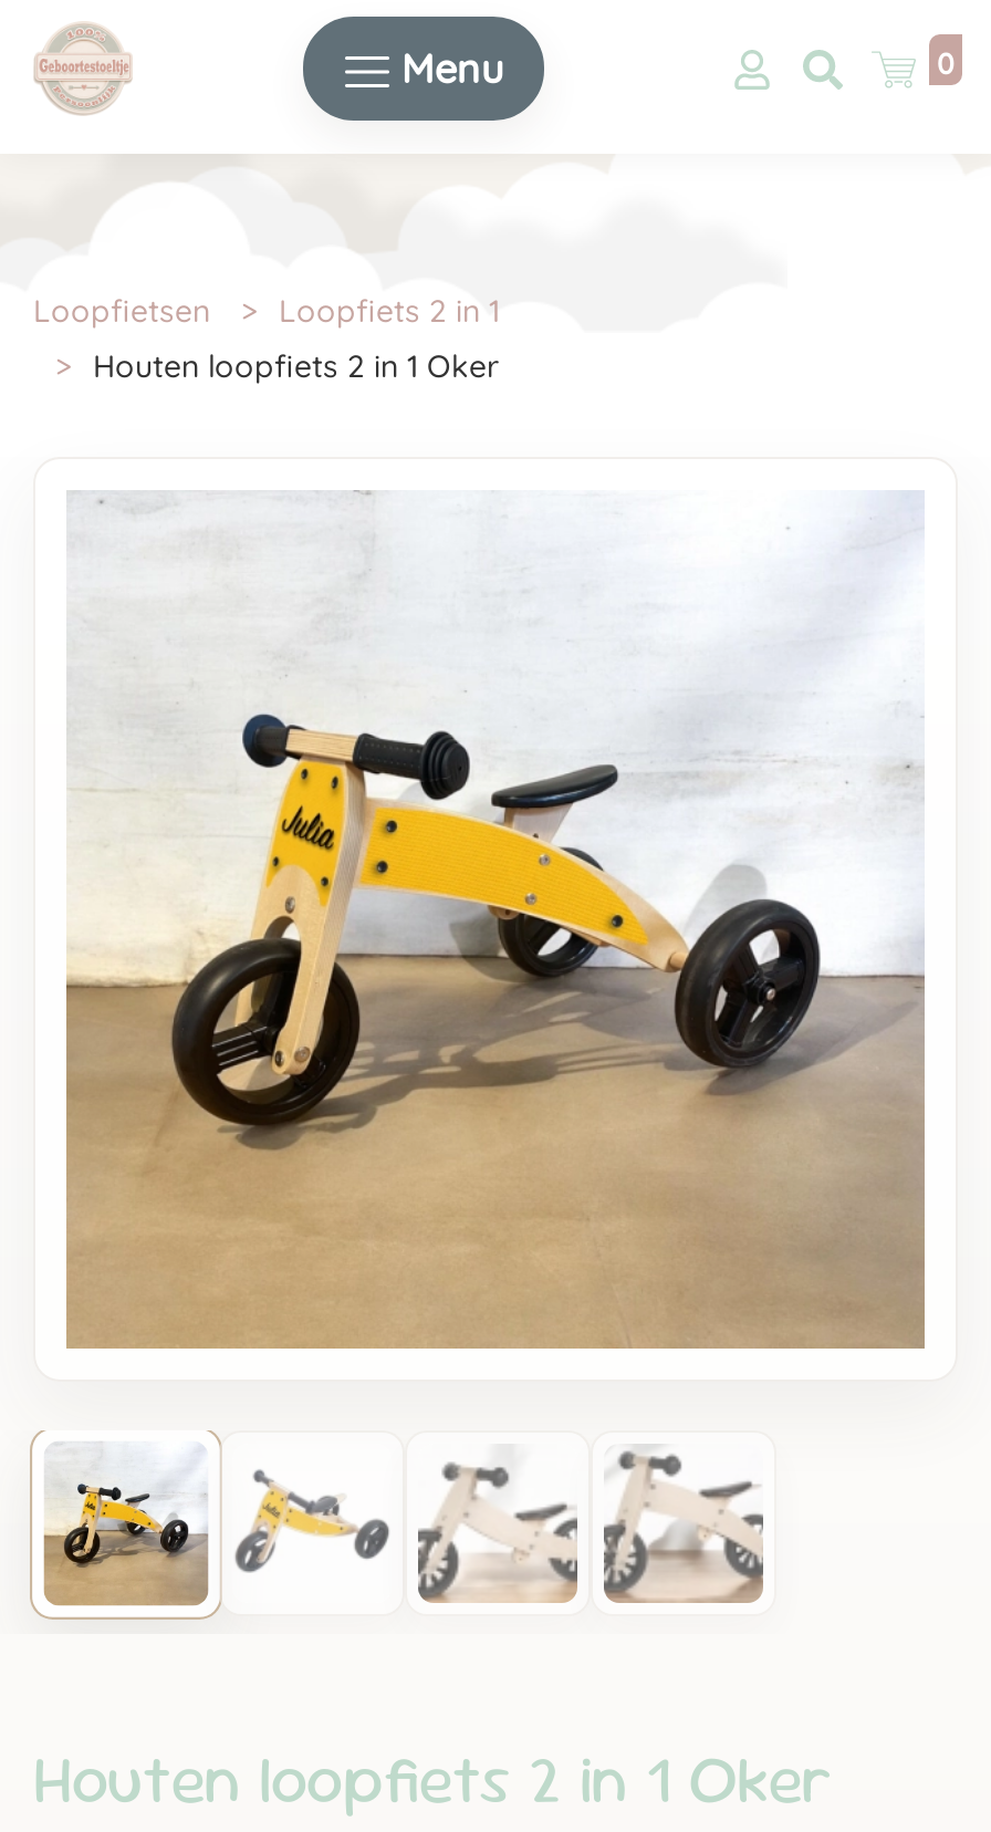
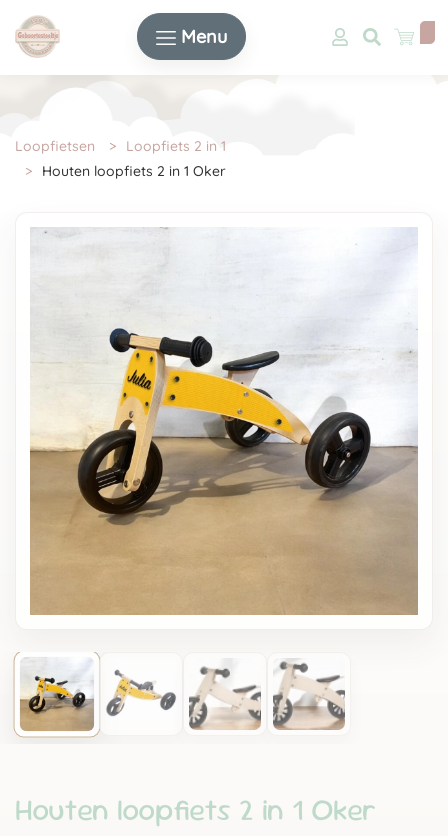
[937,44,955,80] 0 -> none

